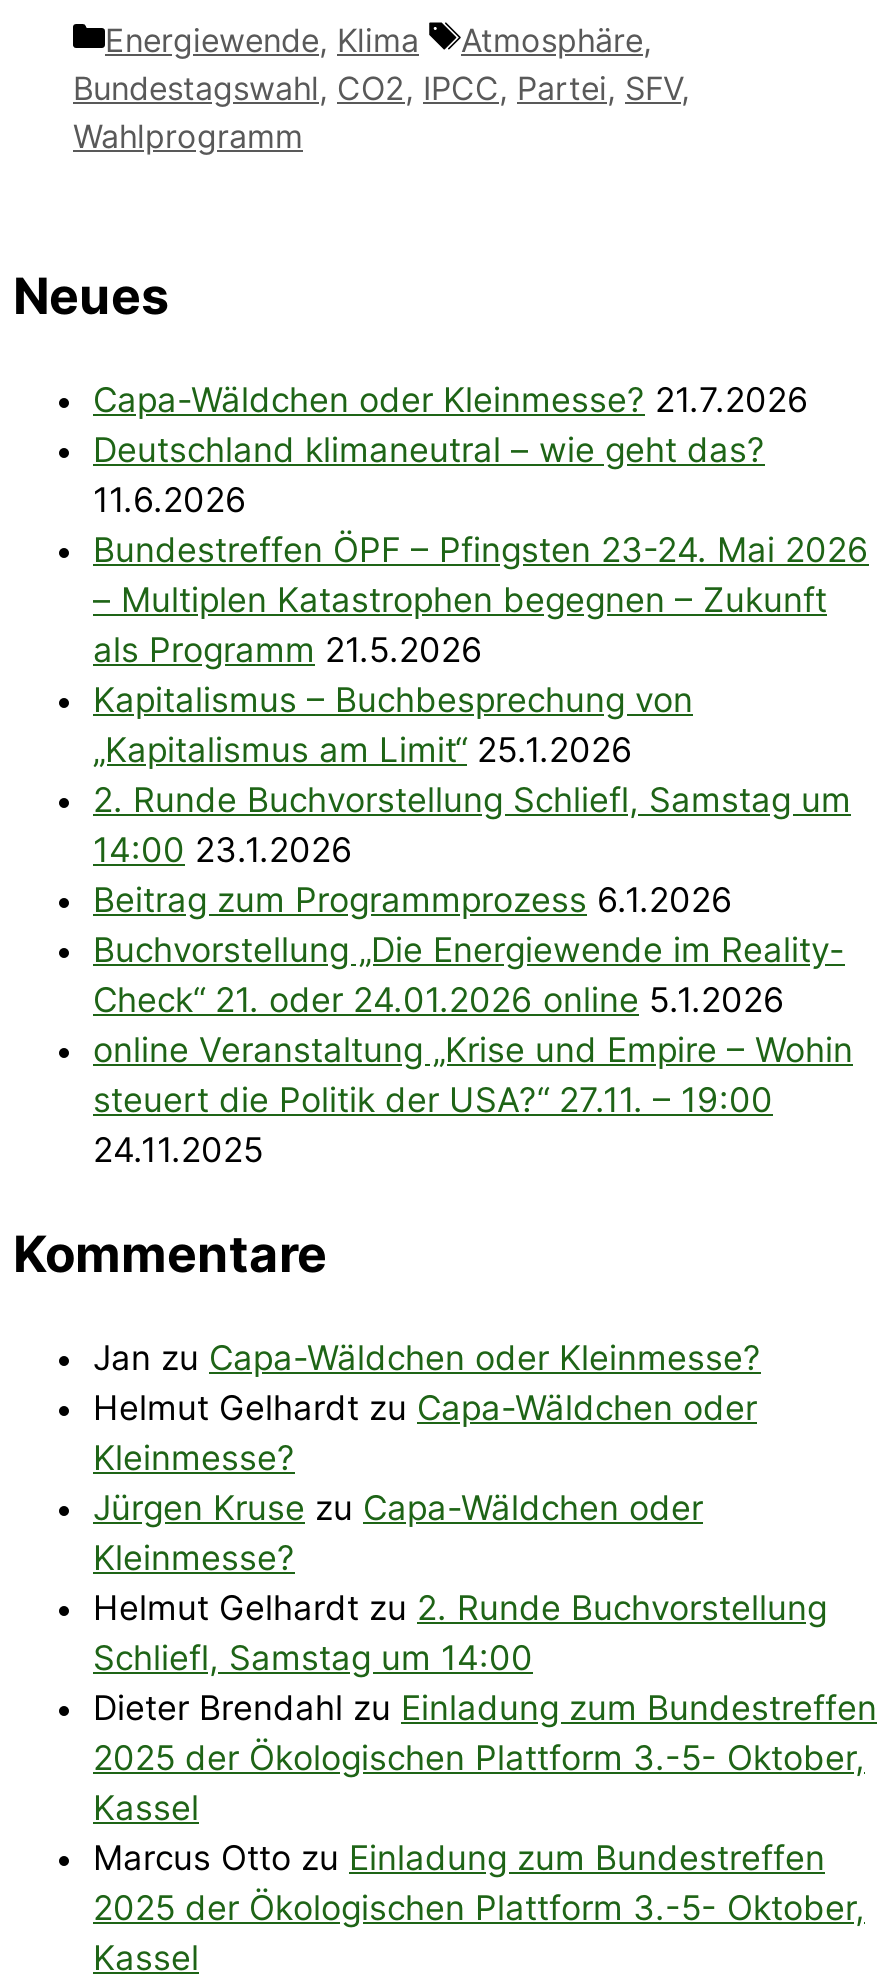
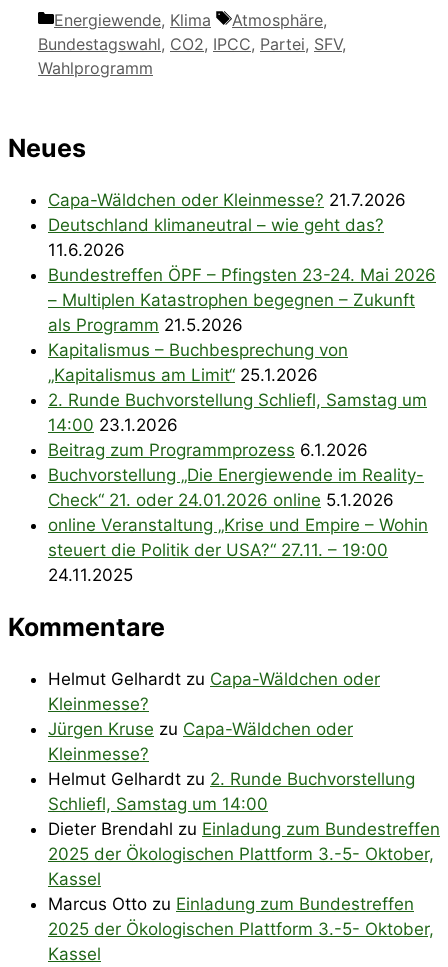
[93,1337,761,1377] Jan zu Capa-Wäldchen oder Kleinmesse? -> none

